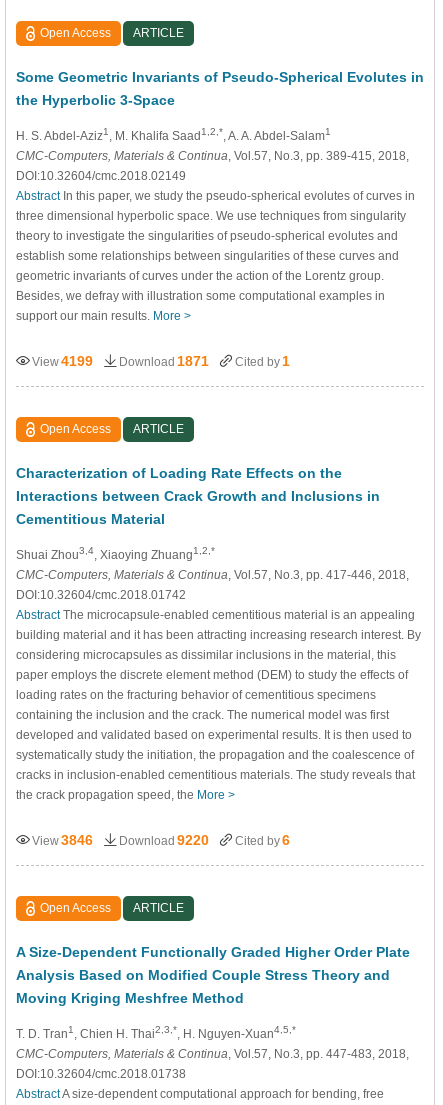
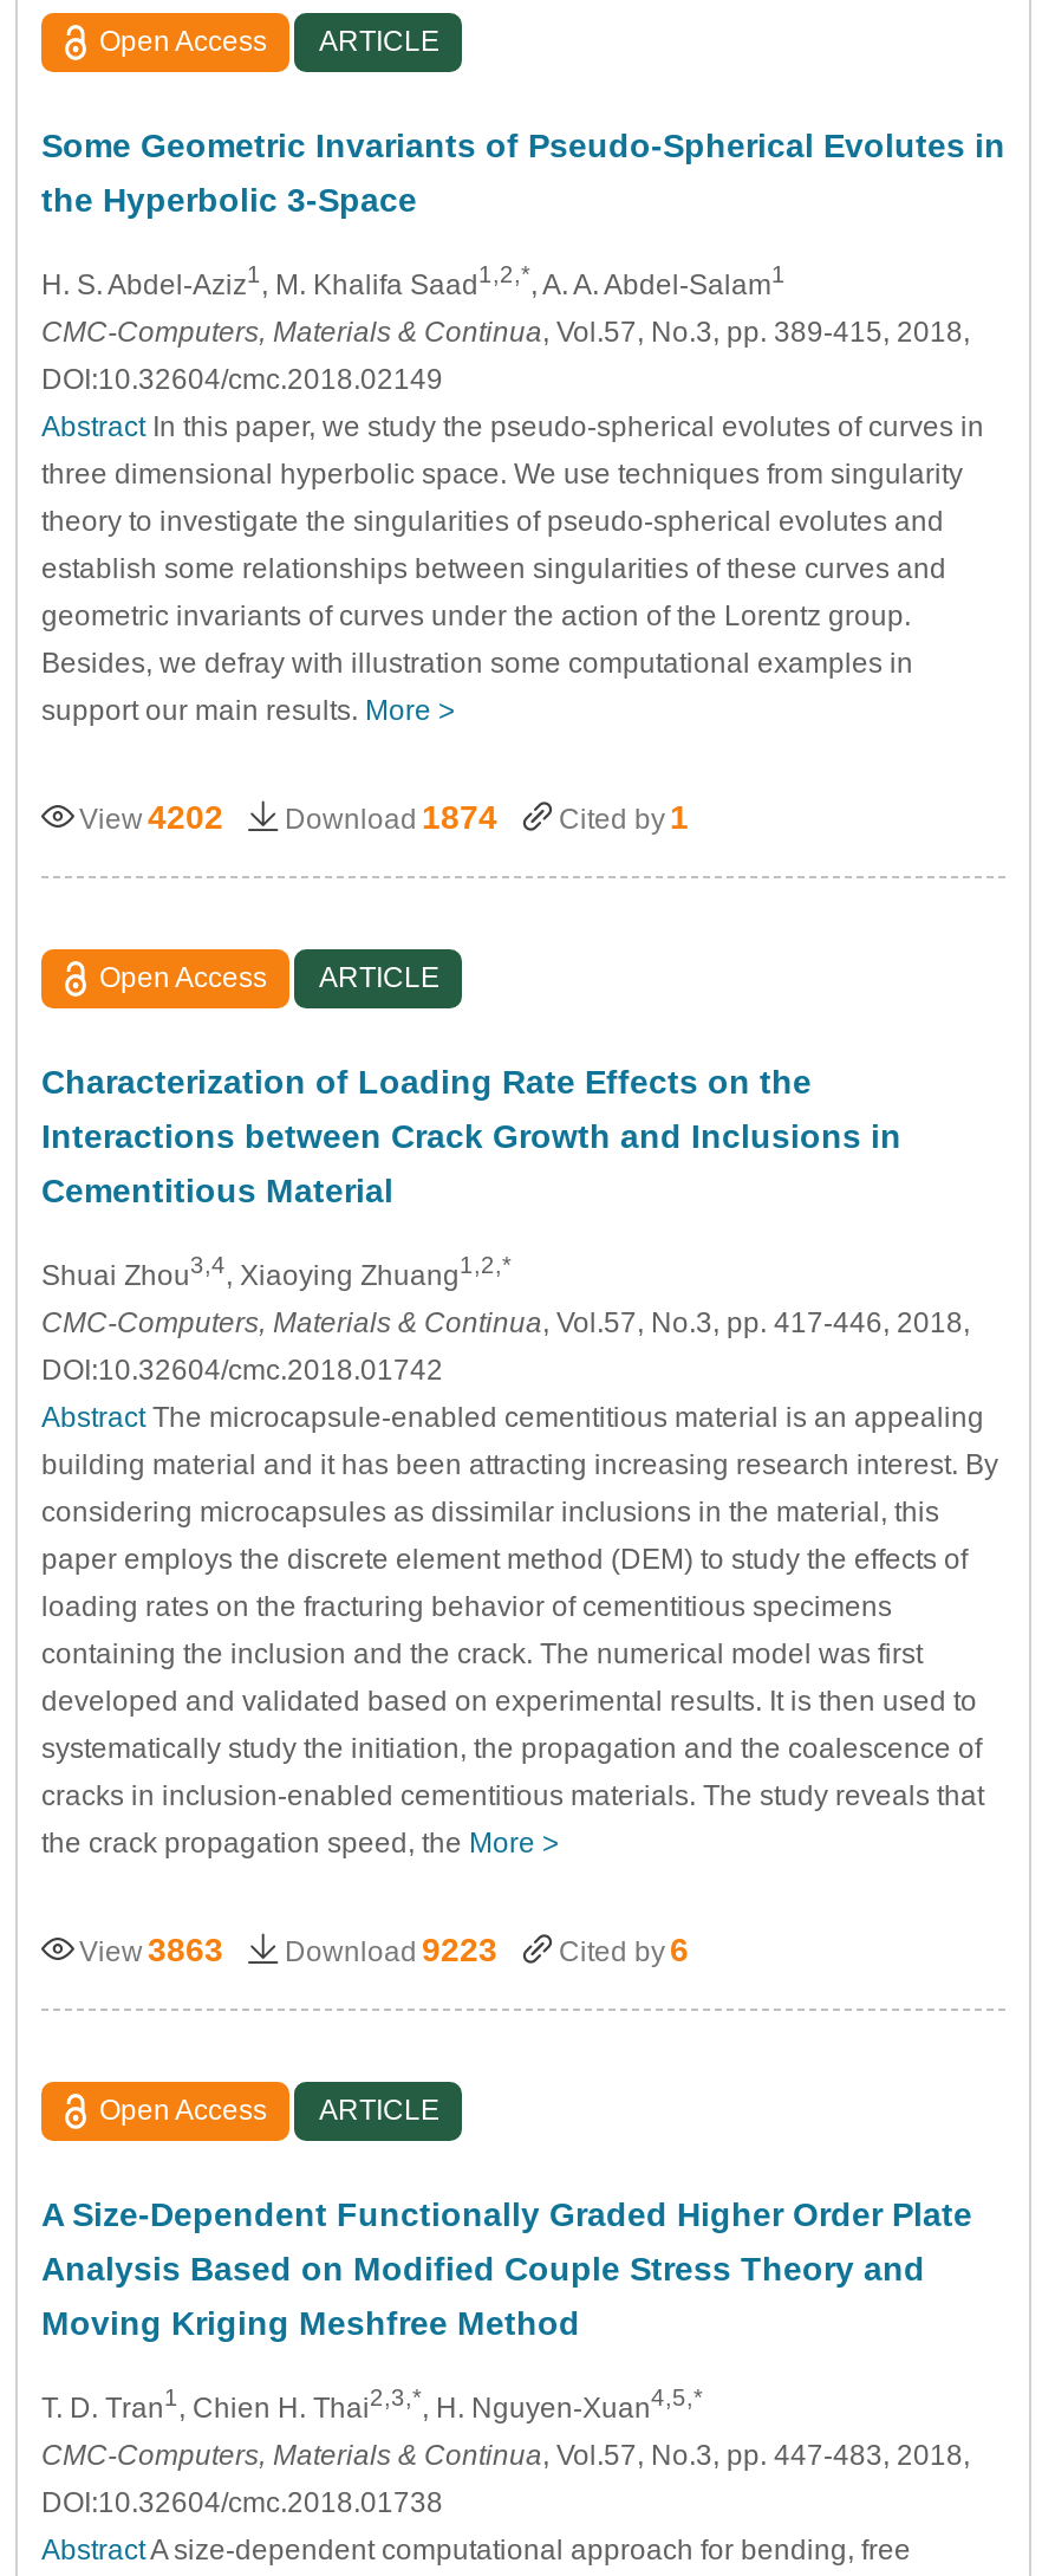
[32,352,93,368] View 4199 -> [79,797,223,835] View 4202
[119,352,209,368] Download 1871 -> [285,797,497,835] Download 1874
[32,831,93,847] View 3846 -> [79,1929,223,1967] View 3863
[119,831,209,847] Download 9220 -> [285,1929,497,1967] Download 9223

